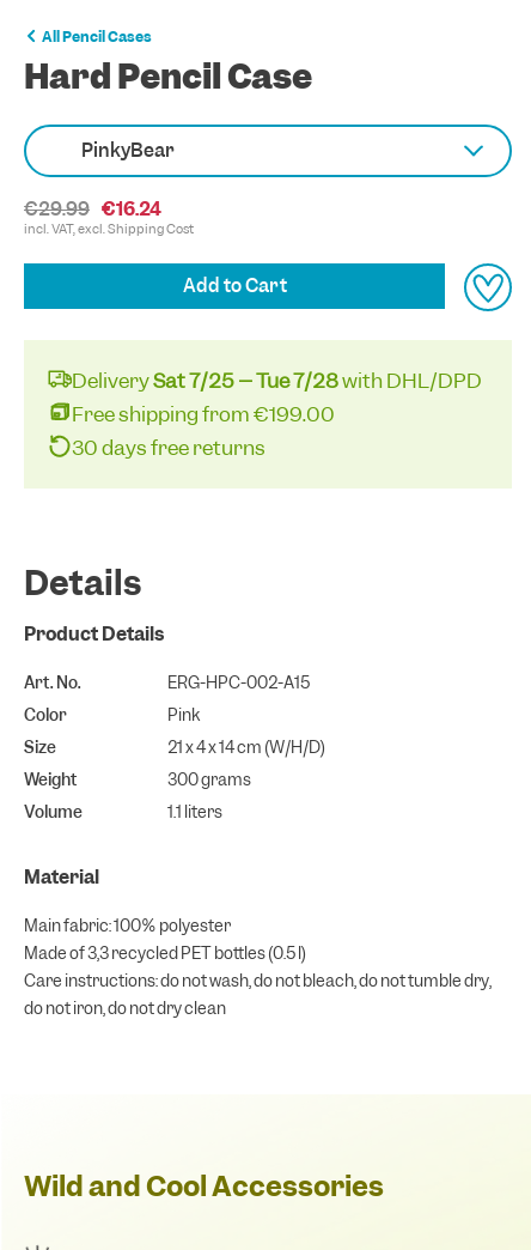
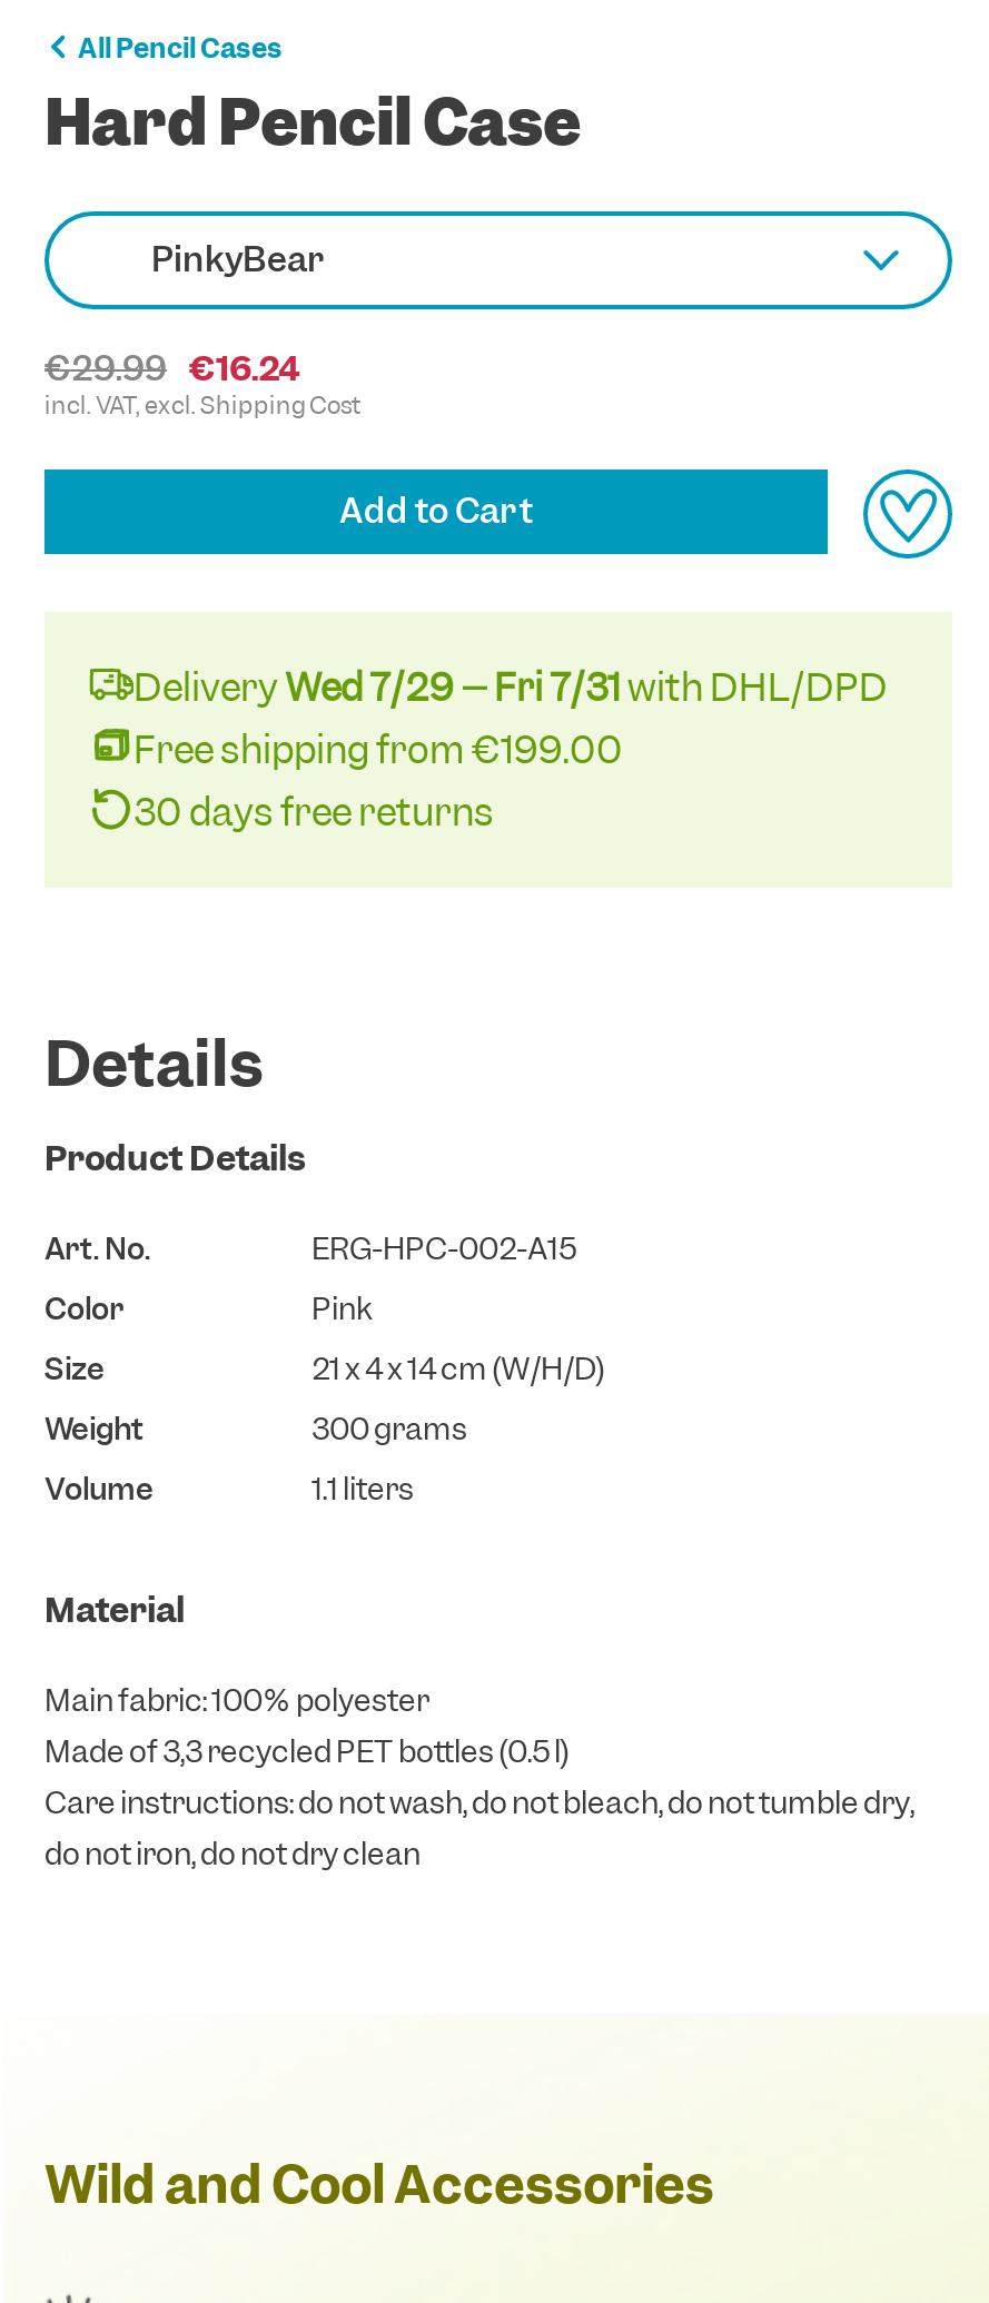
[72,368,482,394] Delivery Sat 7/25 – Tue 7/28 with DHL/DPD -> [133,663,888,712] Delivery Wed 7/29 – Fri 7/31 with DHL/DPD

